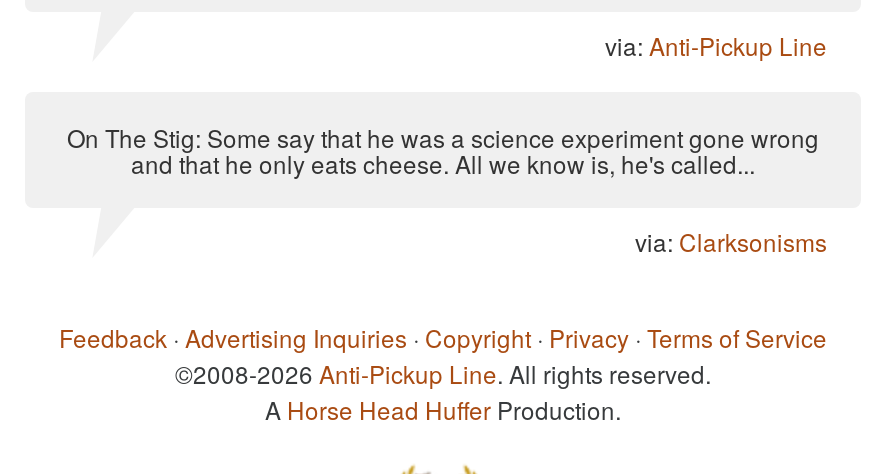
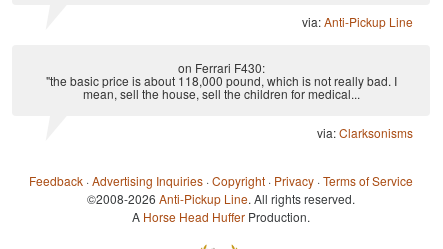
[67,120,819,180] On The Stig: Some say that he was a science experiment gone wrong | and that he only eats cheese. All we know is, he's called... -> [45,59,396,102] on Ferrari F430: | "the basic price is about 118,000 pound, which is not really bad. I | mean, sell the house, sell the children for medical...

